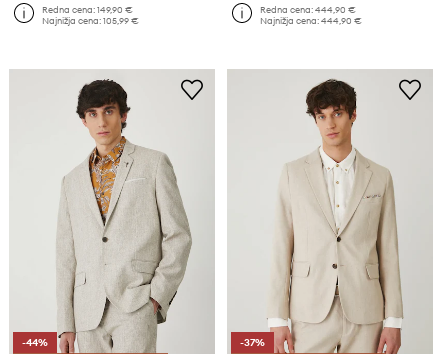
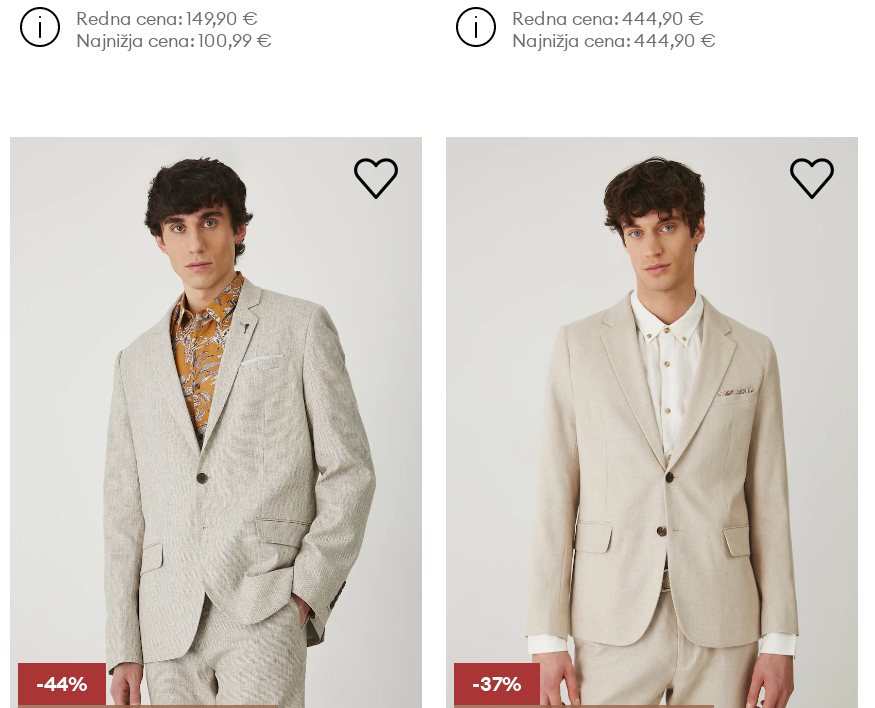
[42,15,139,26] Najnižja cena: 105,99 € -> [76,29,272,51] Najnižja cena: 100,99 €

